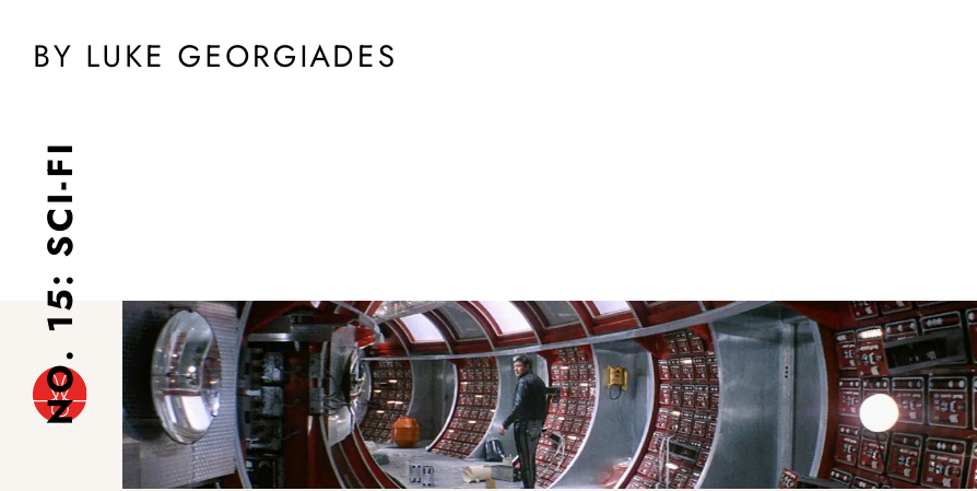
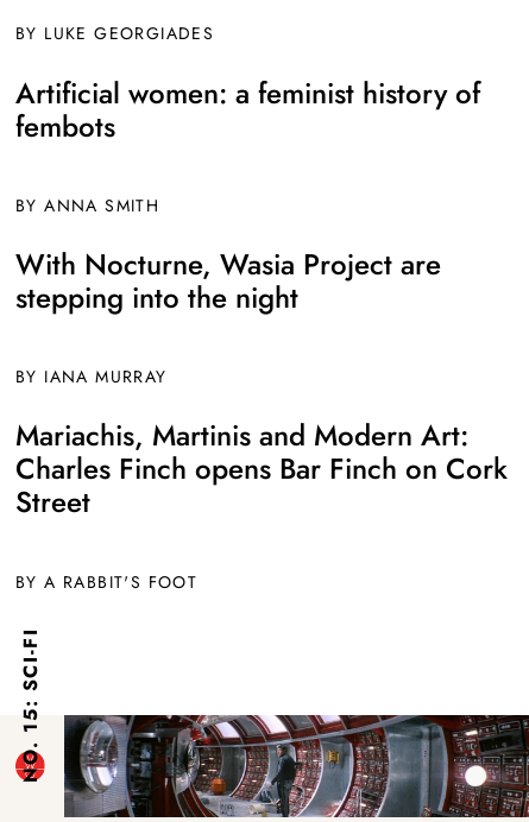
none -> [16,72,508,593] Artificial women: a feminist history of | fembots | BY ANNA SMITH | With Nocturne, Wasia Project are | stepping into the night | BY IANA MURRAY | Mariachis, Martinis and Modern Art: | Charles Finch opens Bar Finch on Cork | Street | BY A RABBIT'S FOOT

